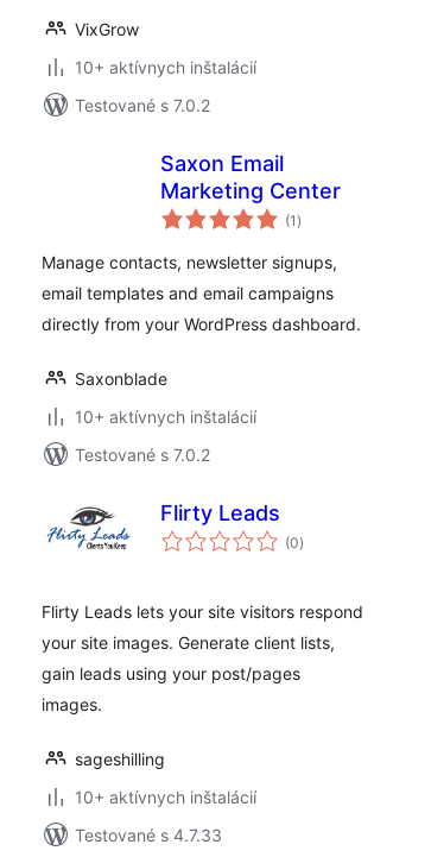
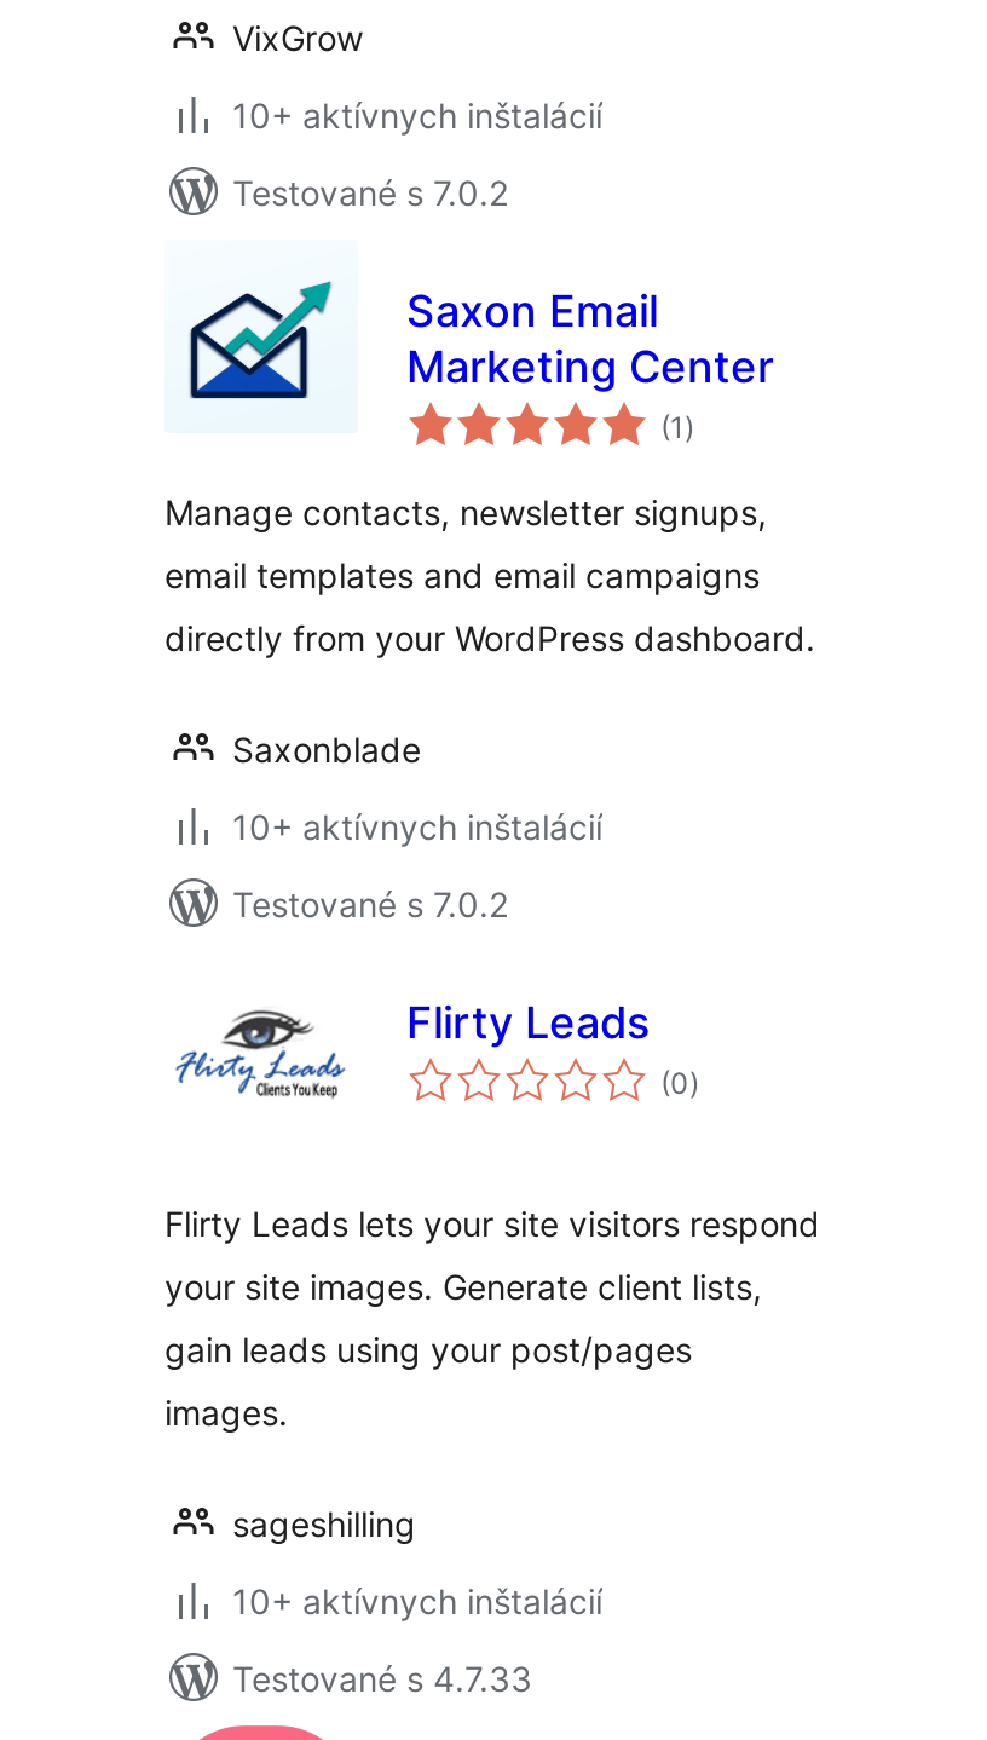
none -> [172,278,353,428] [image]

